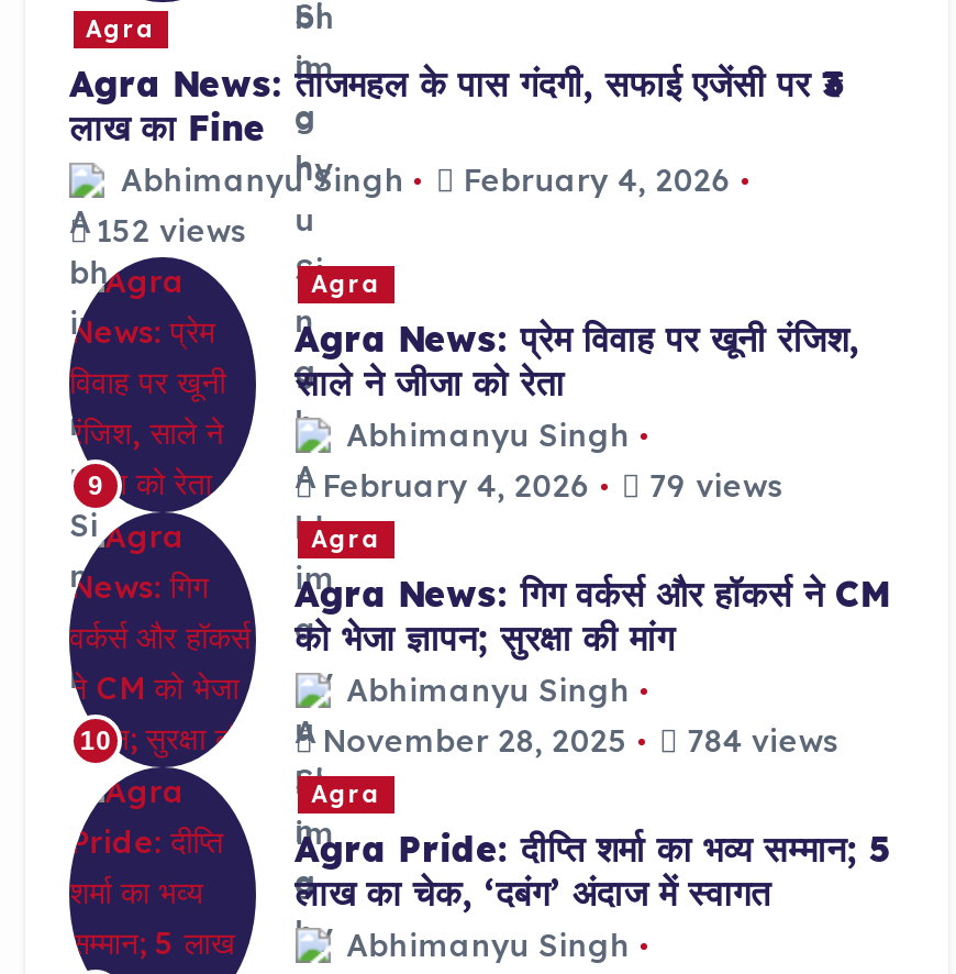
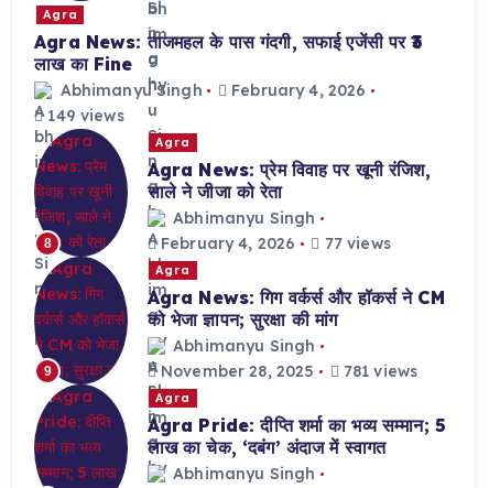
[87,212,247,251] 152 views -> [43,106,124,126] 149 views
[88,471,104,502] 9 -> [44,236,51,251] 8
[313,467,783,506] February 4, 2026 79 views -> [156,234,391,254] February 4, 2026 77 views
[80,726,111,757] 10 -> [44,364,51,379] 9
[313,722,839,761] November 28, 2025 784 views -> [156,362,418,381] November 28, 2025 781 views

